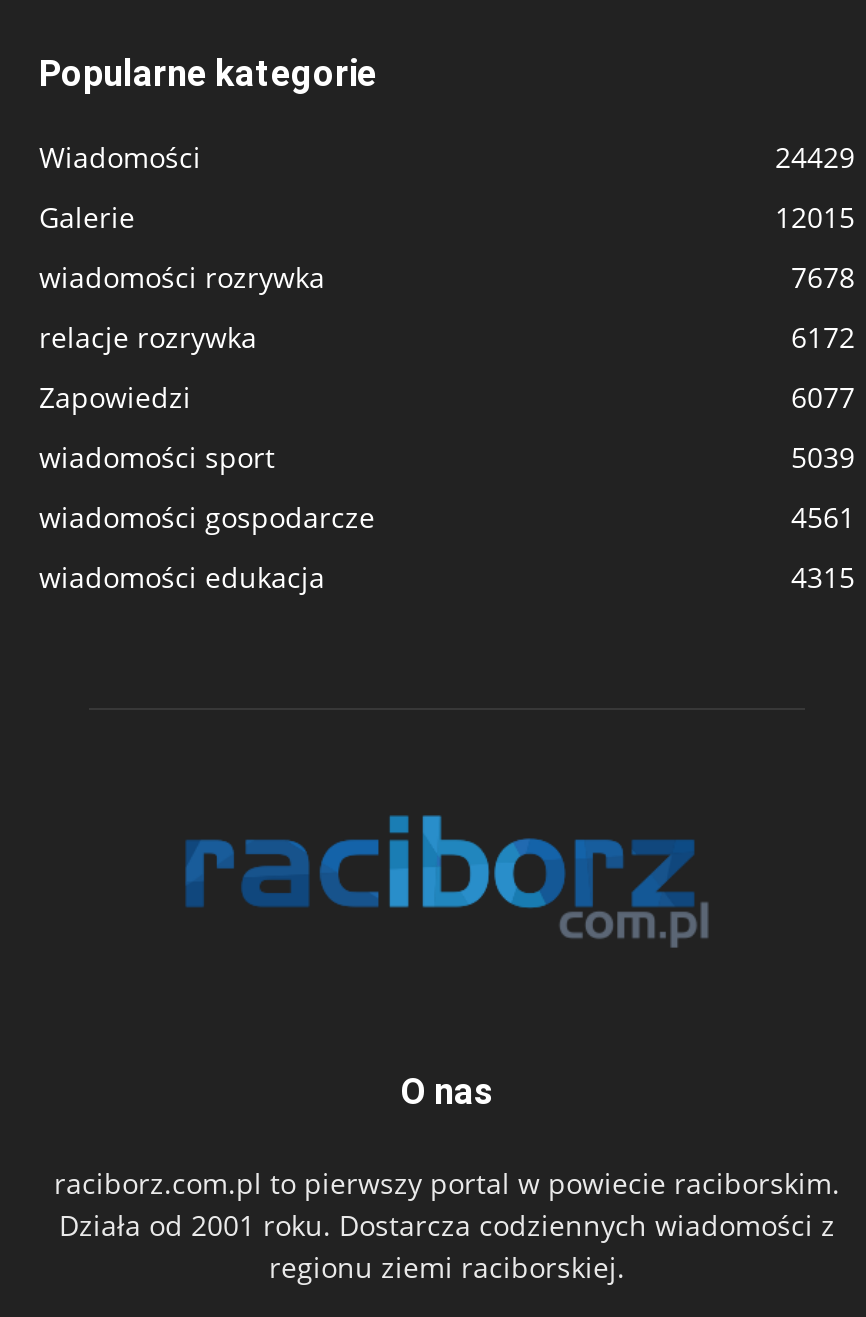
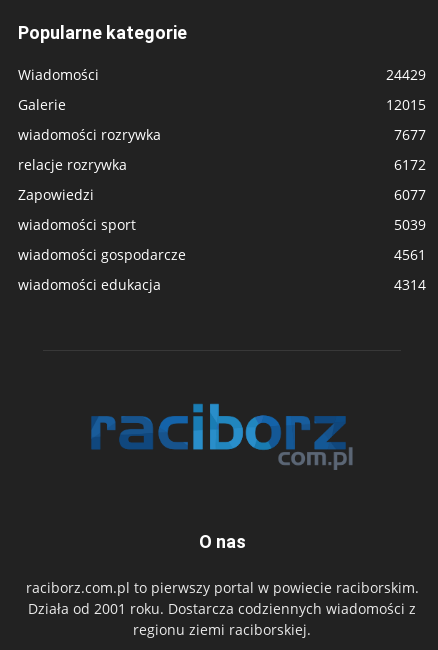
[791,259,855,297] 7678 -> [394,125,426,144] 7677
[791,559,855,597] 4315 -> [394,275,426,294] 4314

